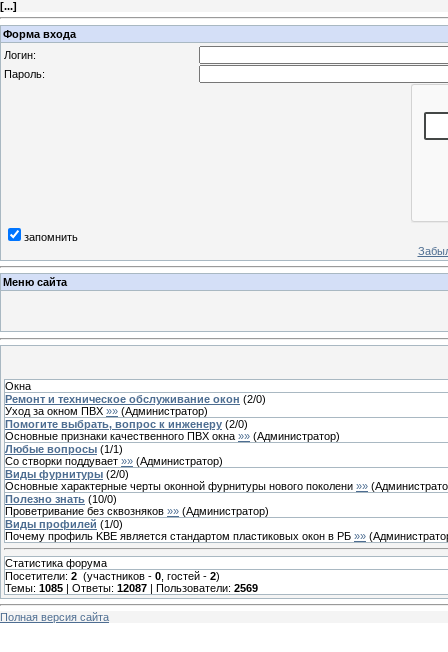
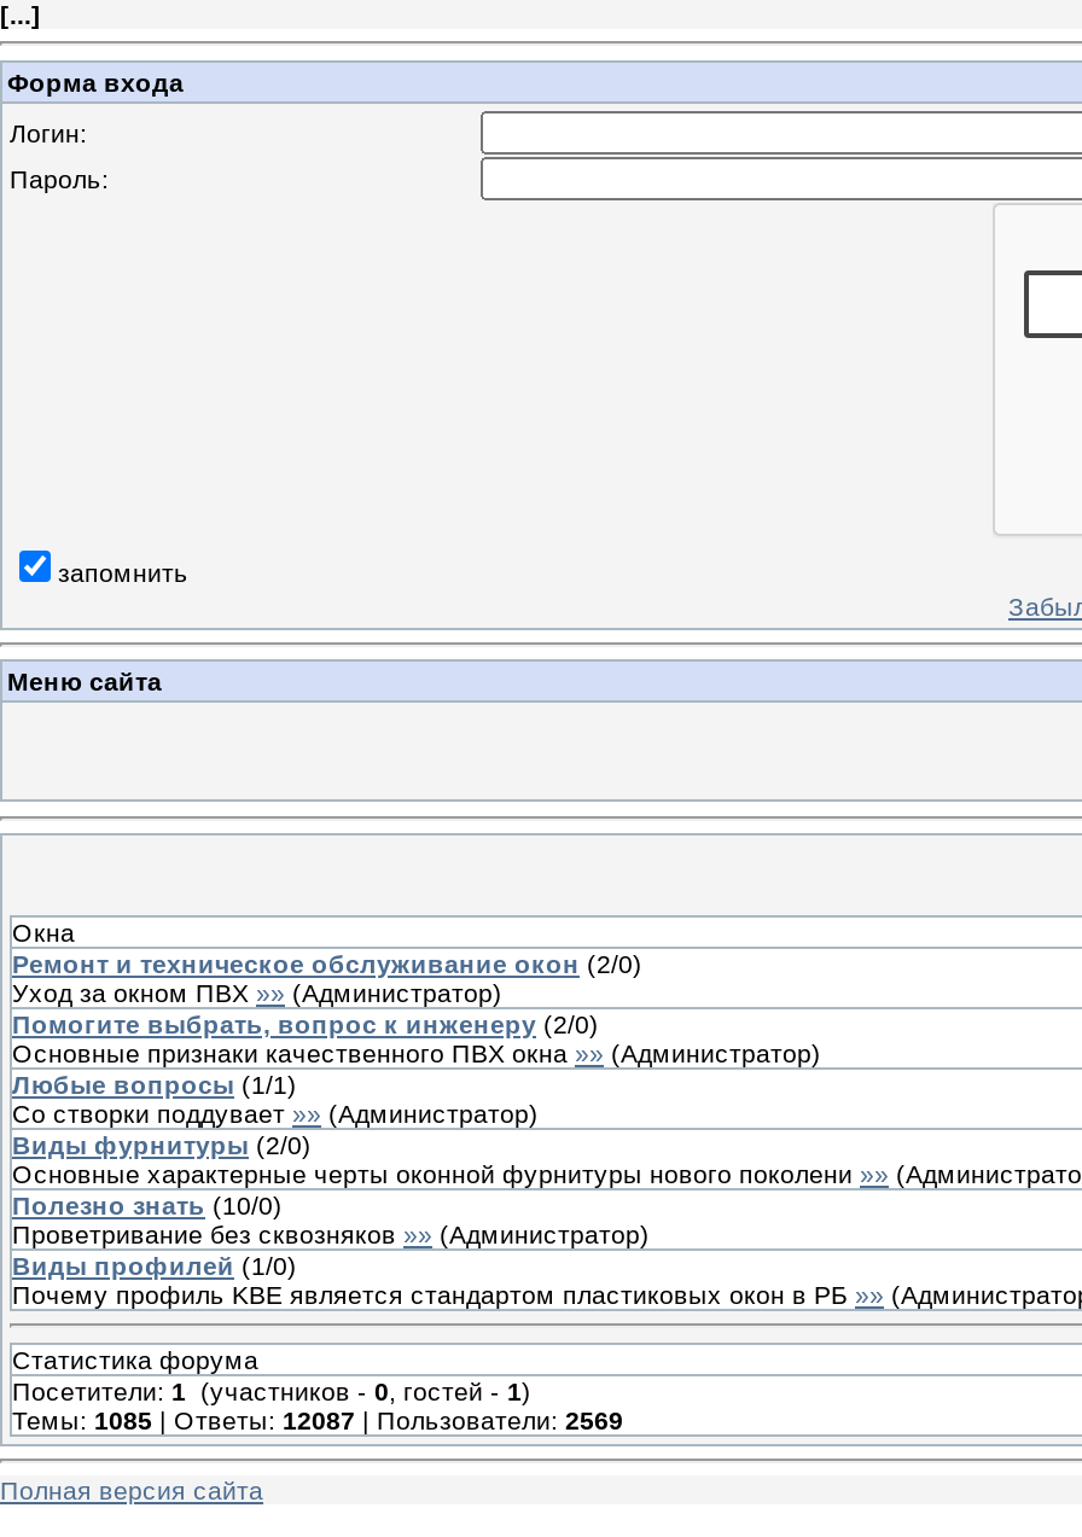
[5,570,220,582] Посетители: 2 (участников - 0, гостей - 2) -> [12,1375,531,1404] Посетители: 1 (участников - 0, гостей - 1)

